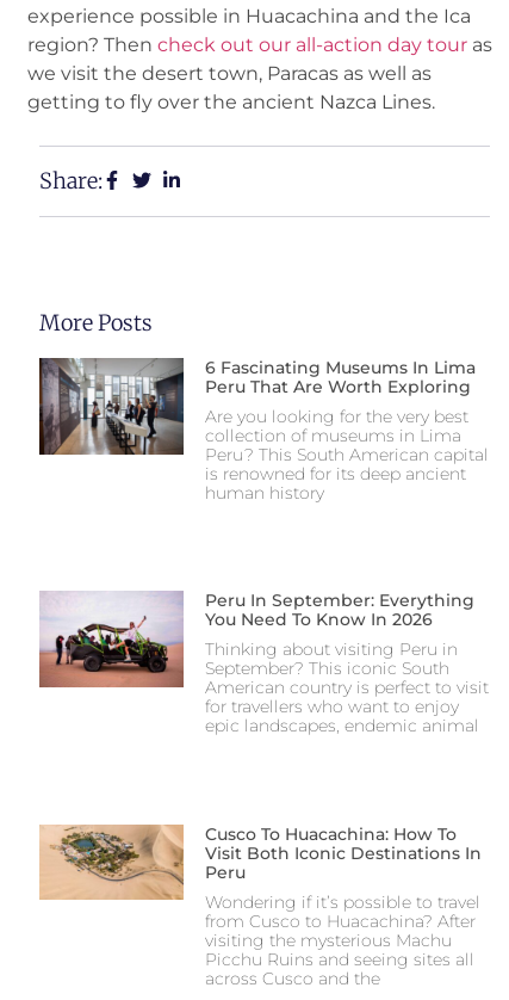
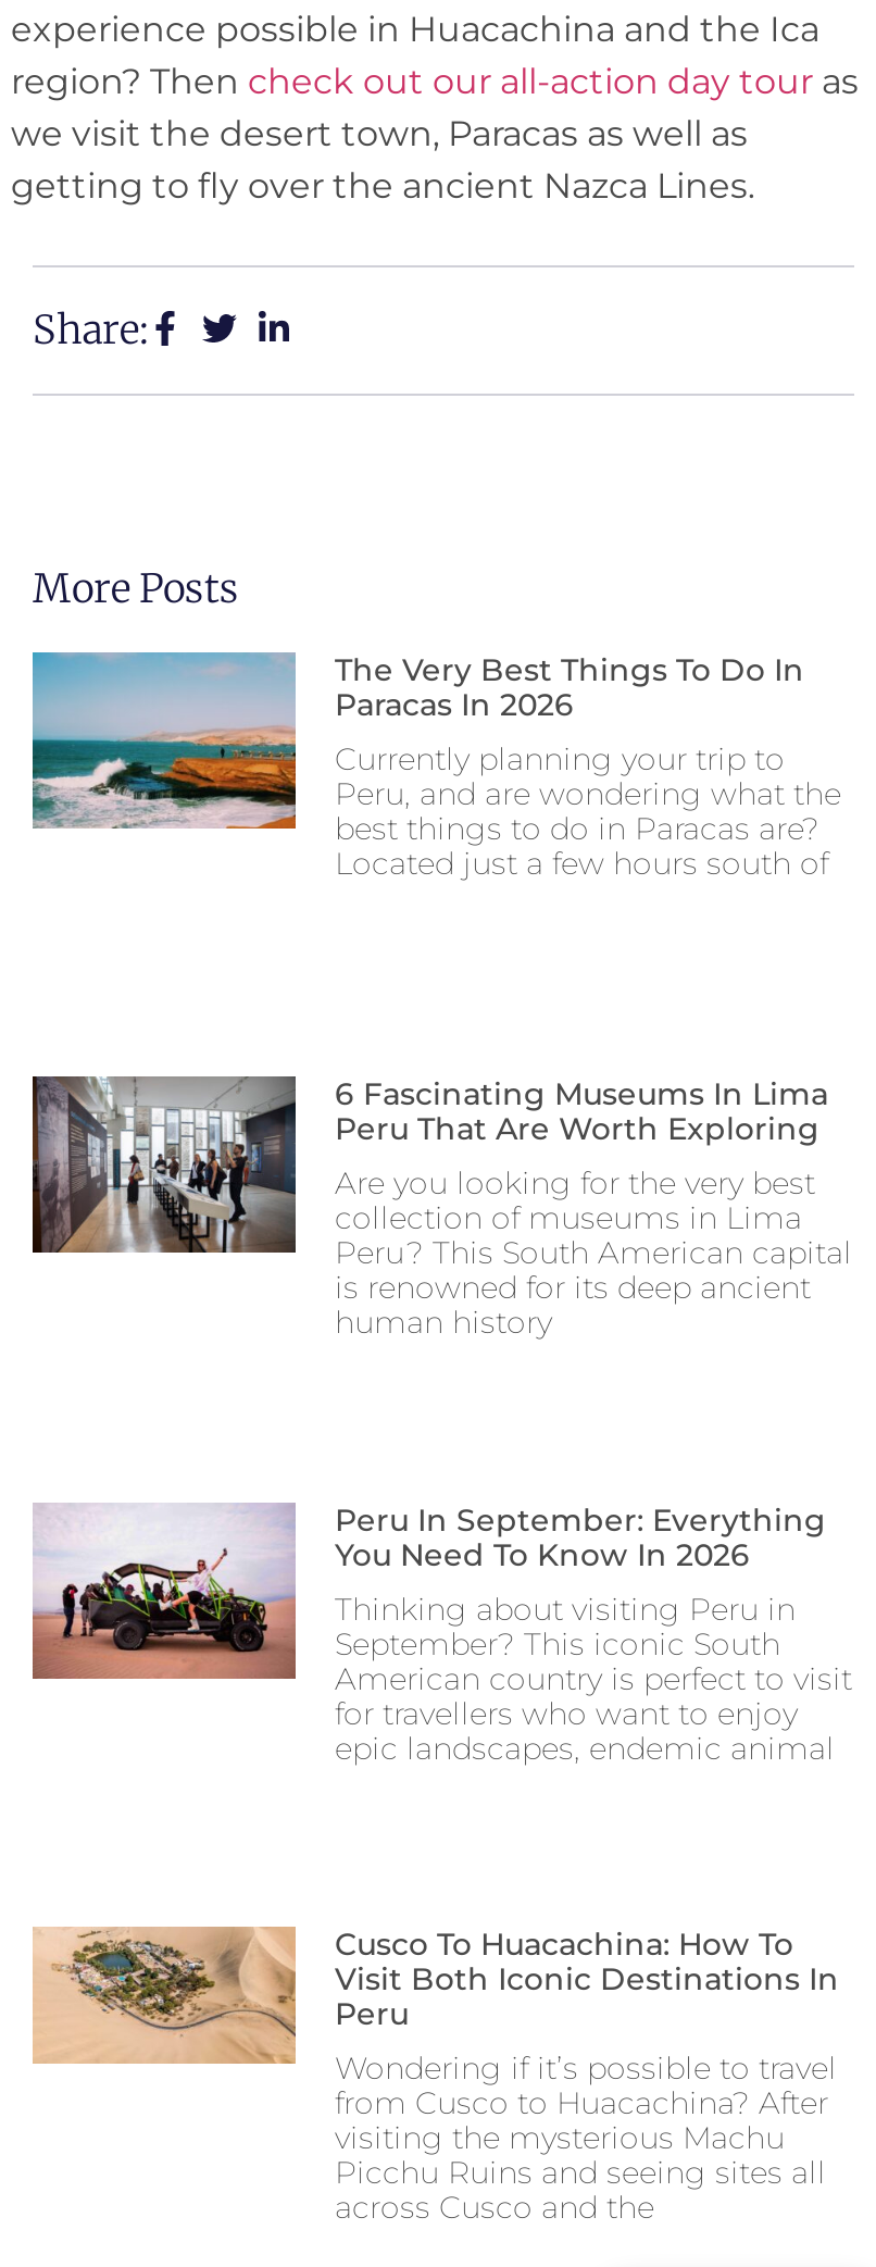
none -> [30,650,841,883] [image] | The Very Best Things To Do In | Paracas In 2026 | Currently planning your trip to | Peru, and are wondering what the | best things to do in Paracas are? | Located just a few hours south of

